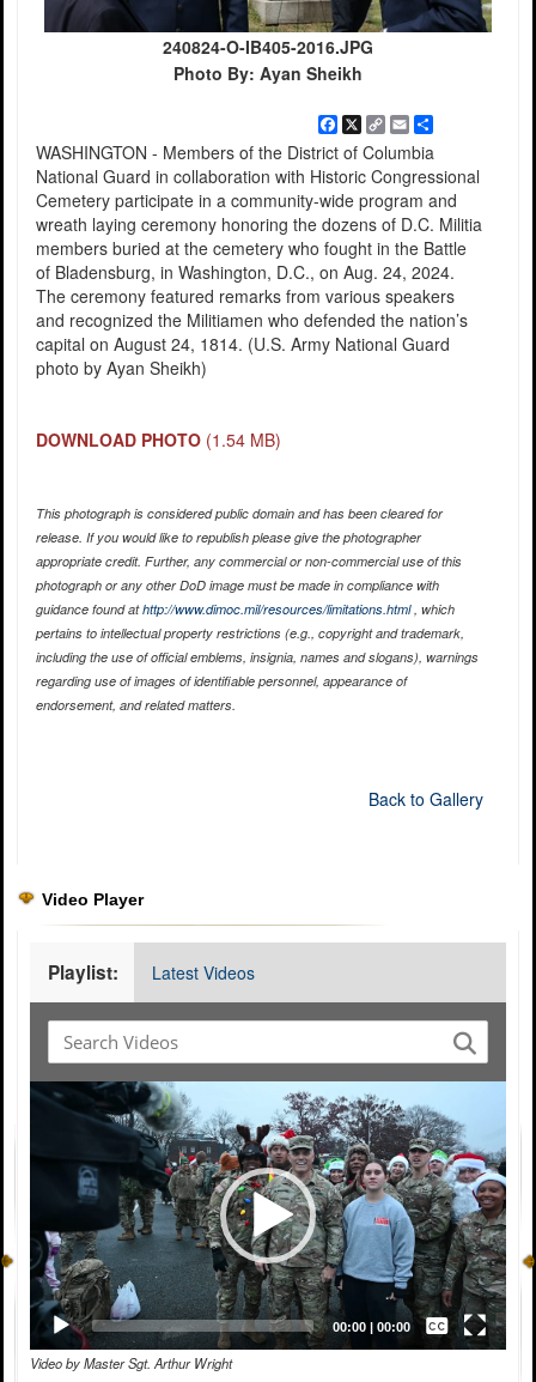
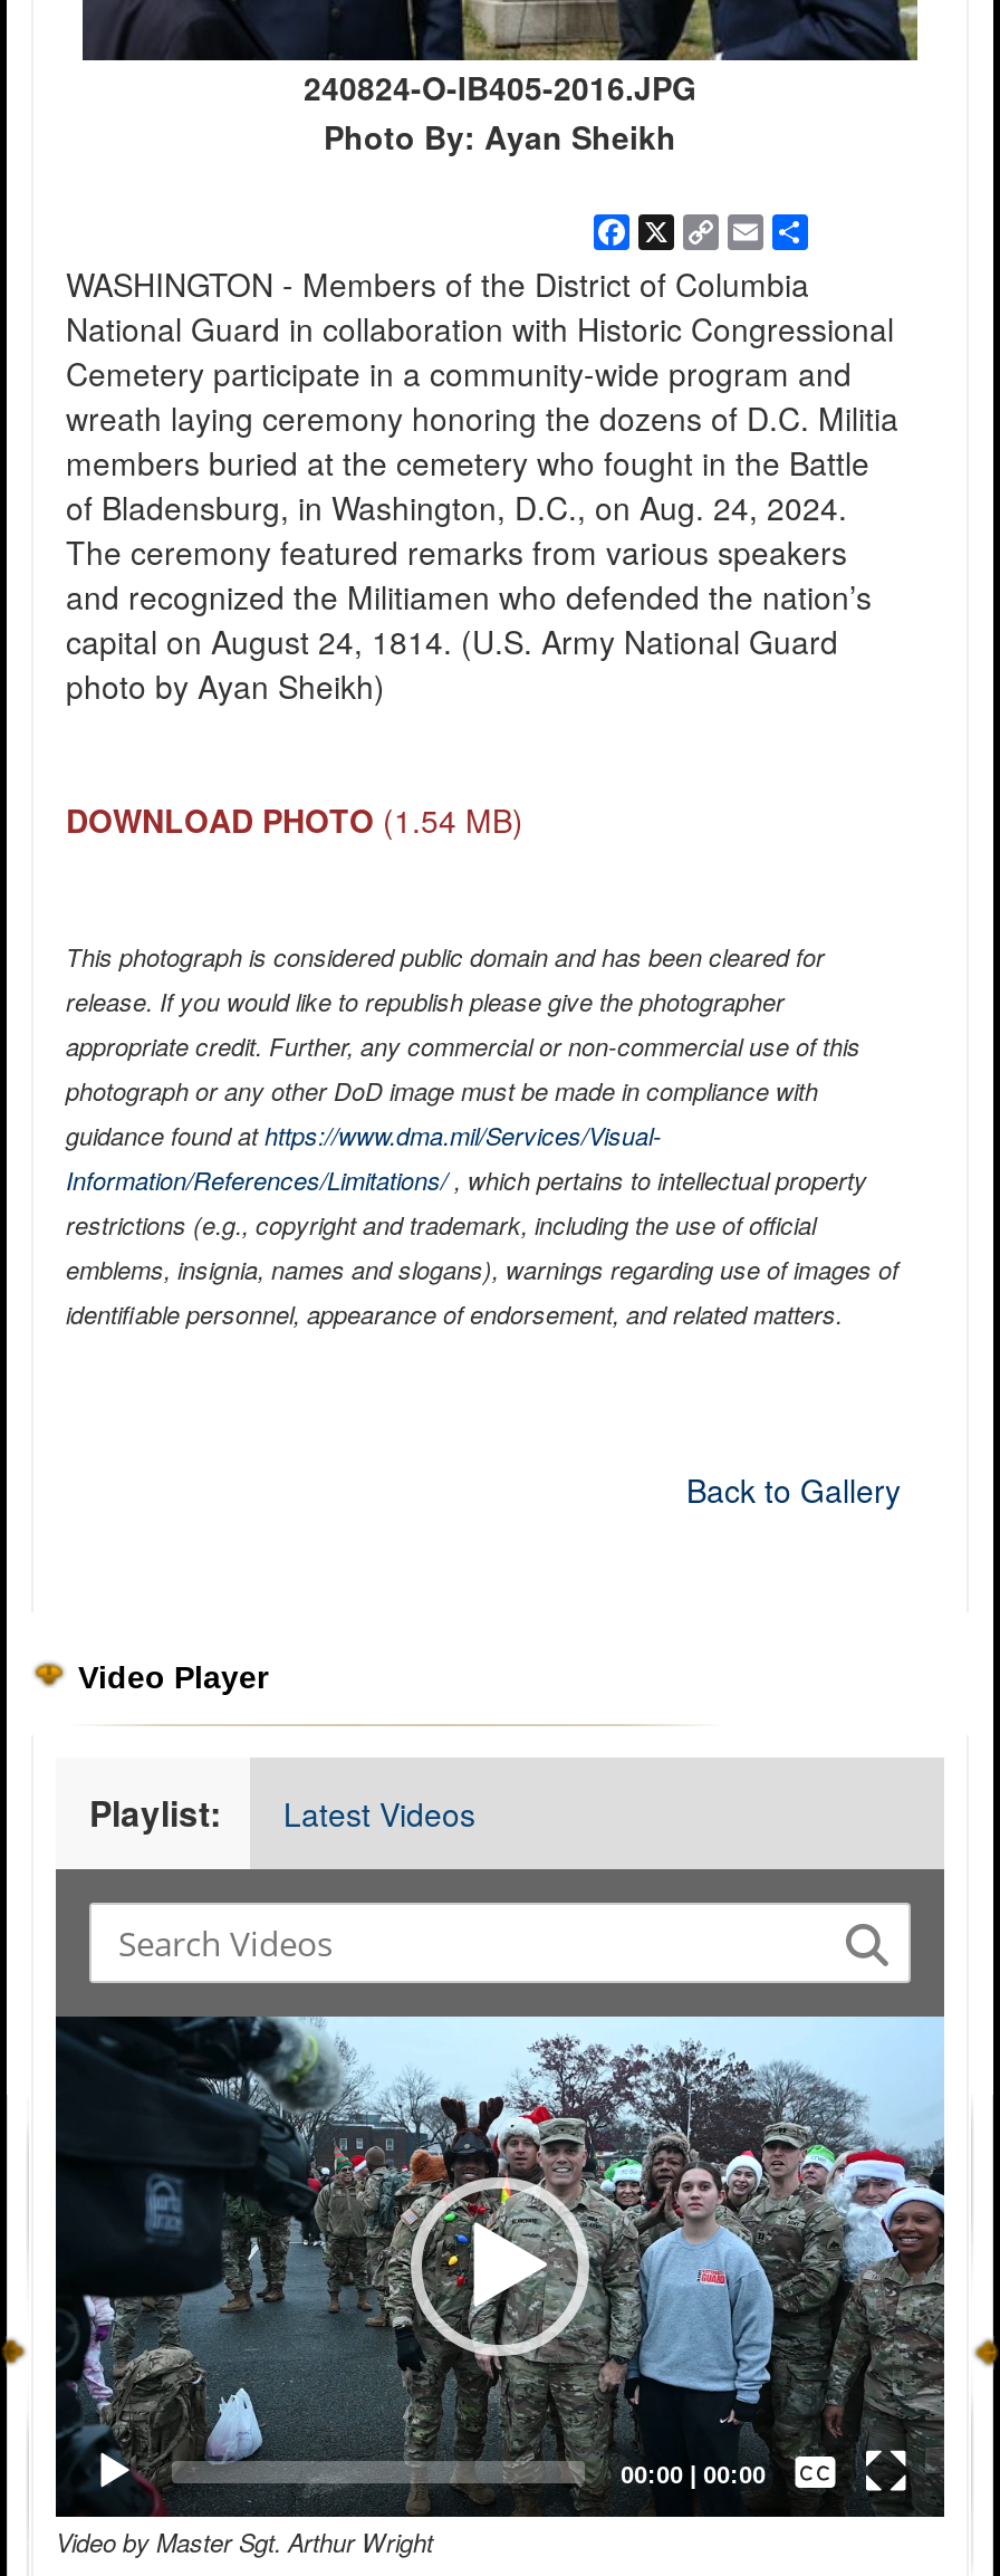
[35,600,478,714] guidance found athttp://www.dimoc.mil/resources/limitations.html, which | pertains to intellectual property restrictions (e.g., copyright and trademark, | including the use of official emblems, insignia, names and slogans), warnings | regarding use of images of identifiable personnel, appearance of | endorsement, and related matters. -> [66,1120,898,1332] guidance found athttps://www.dma.mil/Services/Visual- | Information/References/Limitations/, which pertains to intellectual property | restrictions (e.g., copyright and trademark, including the use of official | emblems, insignia, names and slogans), warnings regarding use of images of | identifiable personnel, appearance of endorsement, and related matters.

